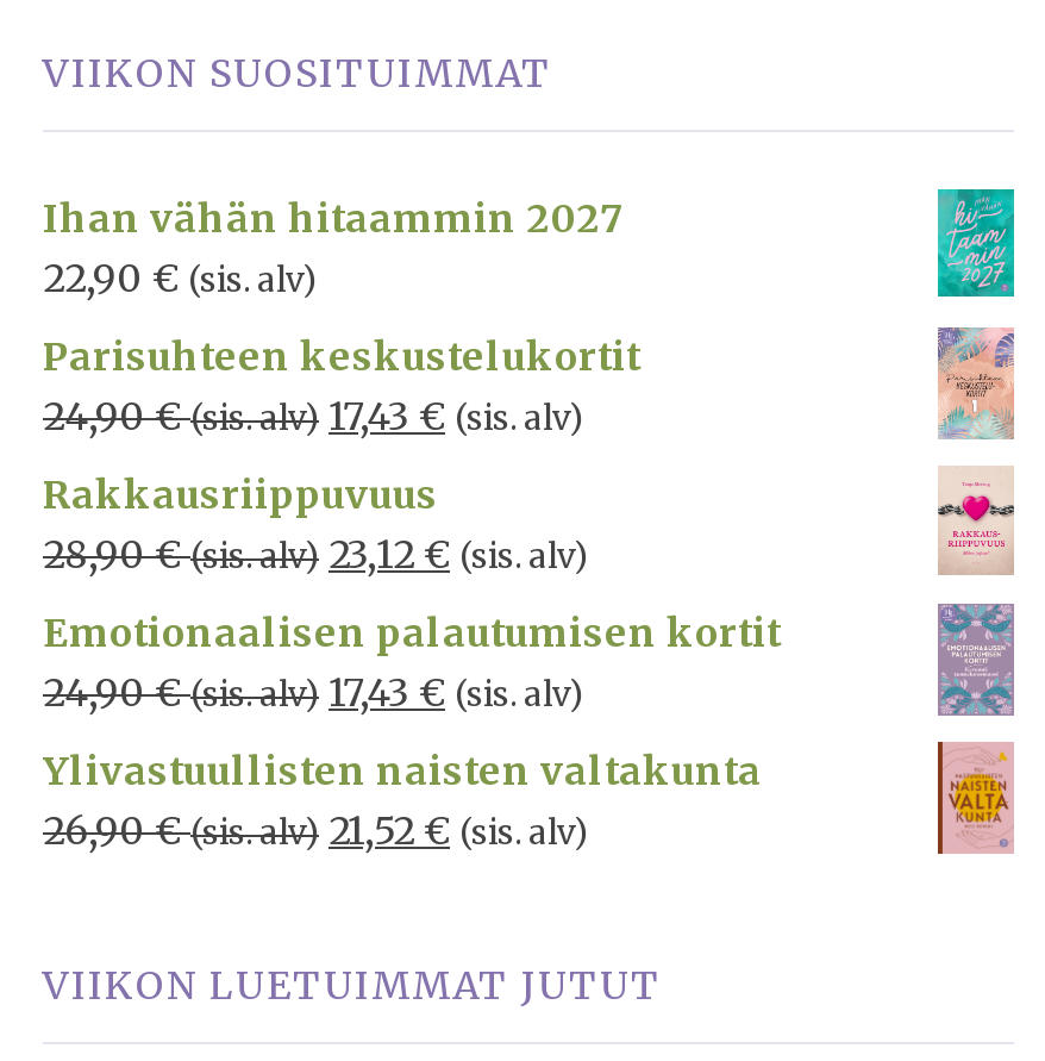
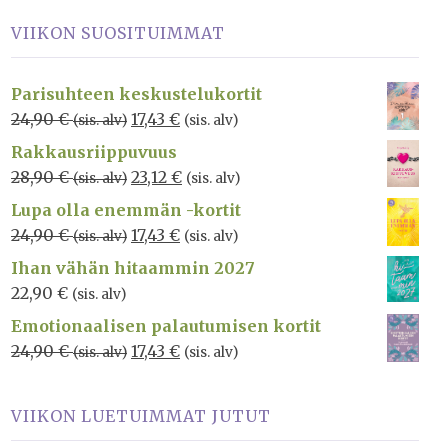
moved [43,193,624,300] -> [11,258,255,303]: Ihan vähän hitaammin 2027 | 22,90 € (sis. alv)
moved [43,331,640,576] -> [11,84,262,187]: Parisuhteen keskustelukortit | 24,90€ (sis. alv) 17,43 € (sis. alv) | Rakkausriippuvuus | 28,90€ (sis. alv) 23,12 € (sis. alv)
none -> [11,200,241,245] Lupa olla enemmän -kortit | 24,90€ (sis. alv) 17,43 € (sis. alv)
none -> [386,197,420,247] [image]
moved [43,607,781,714] -> [11,316,321,361]: Emotionaalisen palautumisen kortit | 24,90€ (sis. alv) 17,43 € (sis. alv)
[43,745,762,852] Ylivastuullisten naisten valtakunta | 26,90€ (sis. alv) 21,52 € (sis. alv) -> none
[936,739,1016,856] [image] -> none

